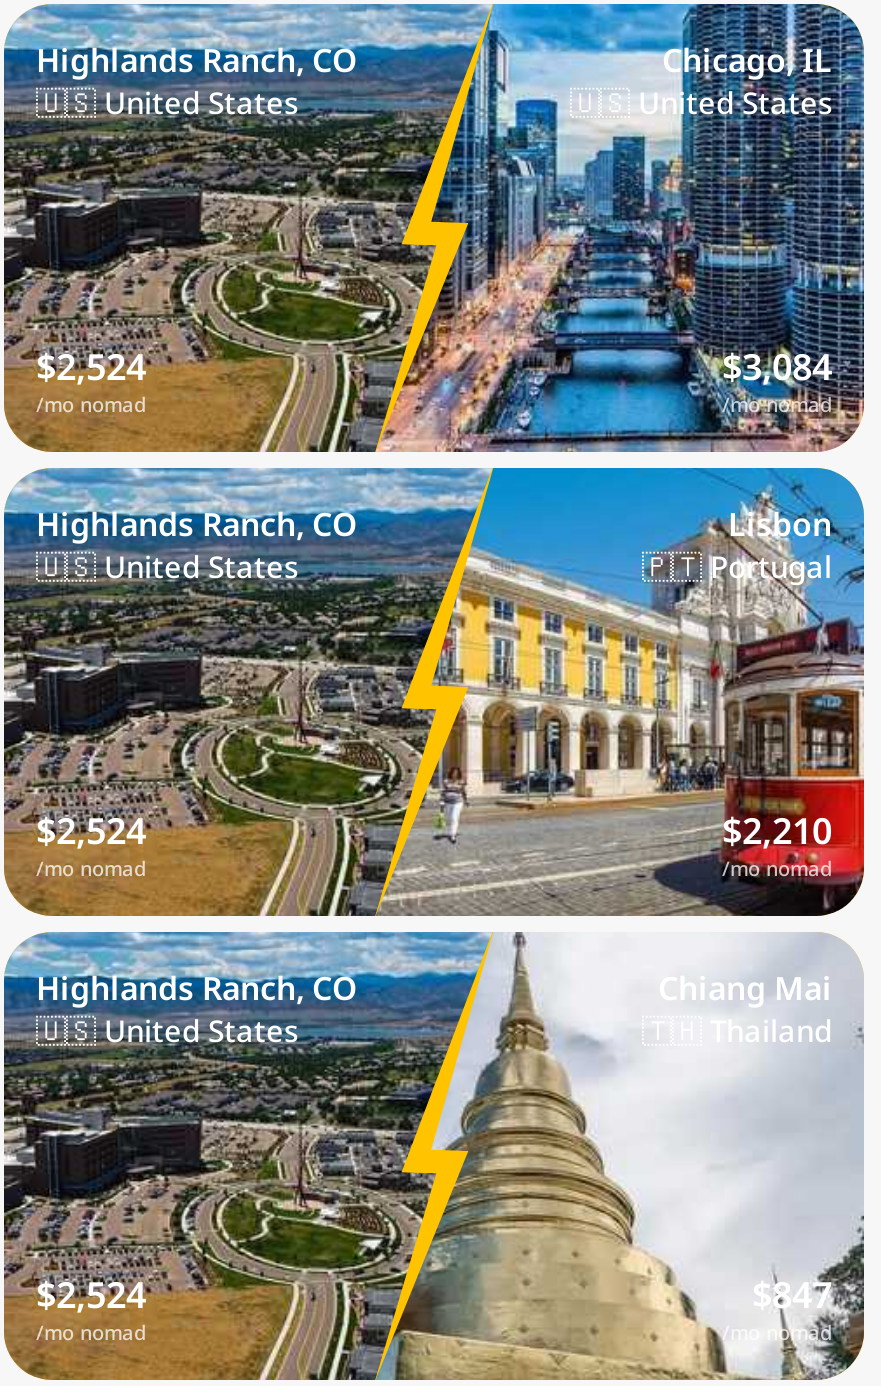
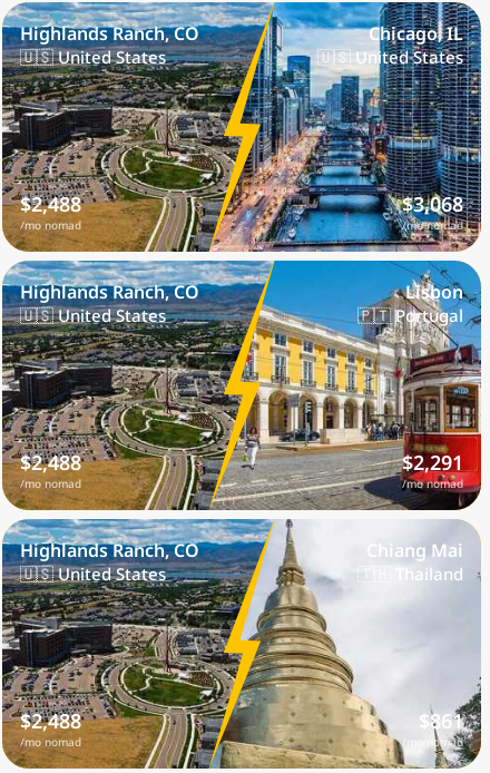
[36,342,146,390] $2,524 -> [20,190,81,217] $2,488
[722,342,832,390] $3,084 -> [402,190,463,217] $3,068
[36,806,146,854] $2,524 -> [20,449,81,476] $2,488
[722,806,832,854] $2,210 -> [402,449,463,476] $2,291
[36,1270,146,1318] $2,524 -> [20,707,81,734] $2,488
[752,1270,832,1318] $847 -> [419,707,463,734] $861

